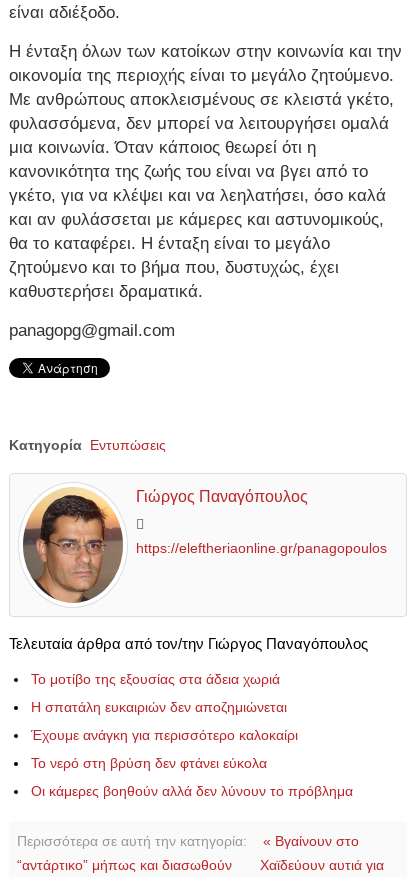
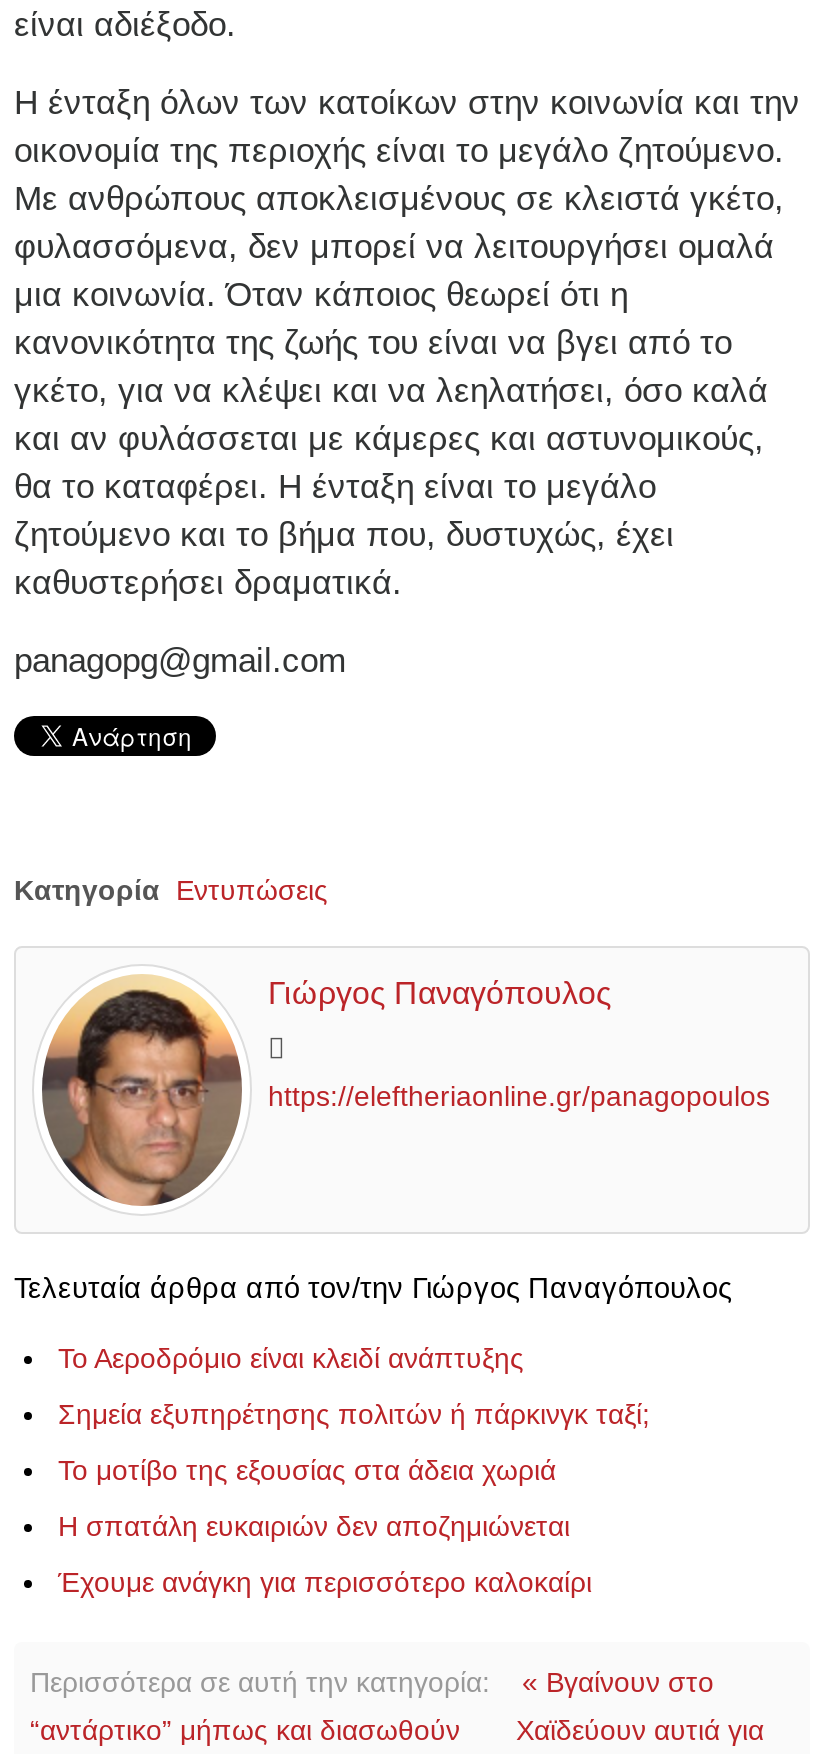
none -> [58,1341,650,1429] Το Αεροδρόμιο είναι κλειδί ανάπτυξης | Σημεία εξυπηρέτησης πολιτών ή πάρκινγκ ταξί;
moved [31,671,310,743] -> [58,1453,616,1597]: Το μοτίβο της εξουσίας στα άδεια χωριά | Η σπατάλη ευκαιριών δεν αποζημιώνεται | Έχουμε ανάγκη για περισσότερο καλοκαίρι
[31,755,353,799] Το νερό στη βρύση δεν φτάνει εύκολα | Οι κάμερες βοηθούν αλλά δεν λύνουν το πρόβλημα -> none

